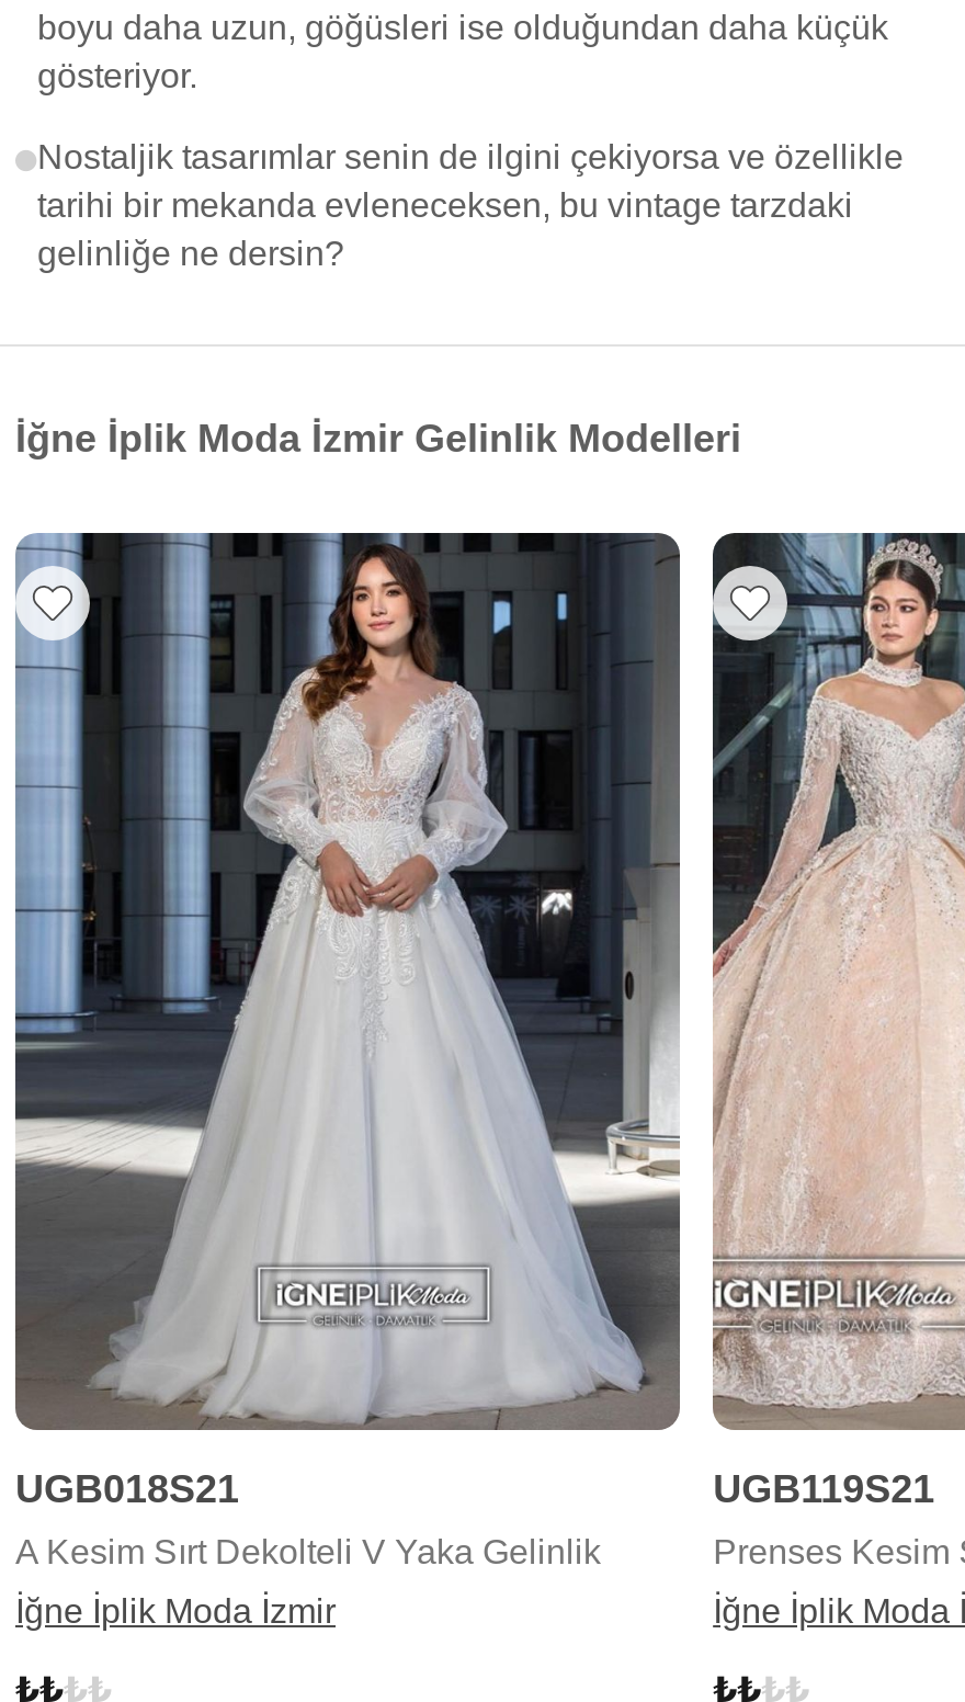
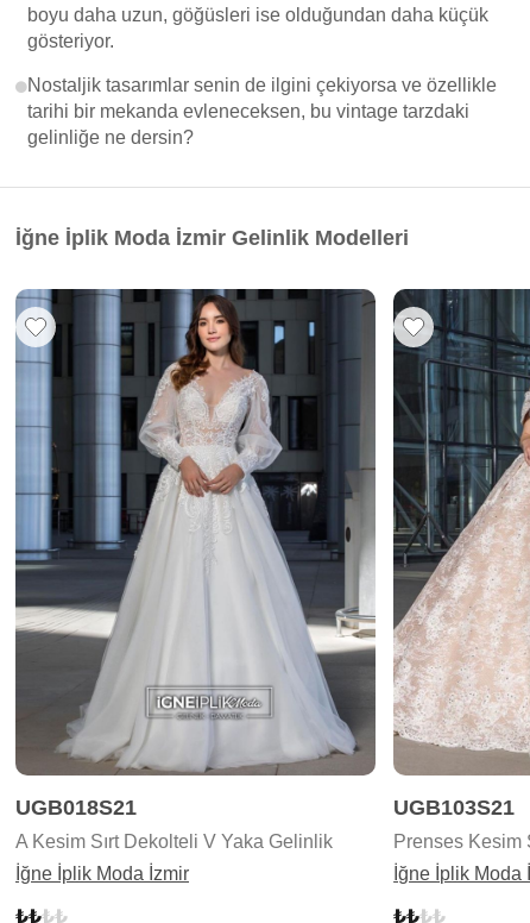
[713,531,958,1512] [image] | UGB119S21 -> [392,288,526,820] [image] | UGB103S21

